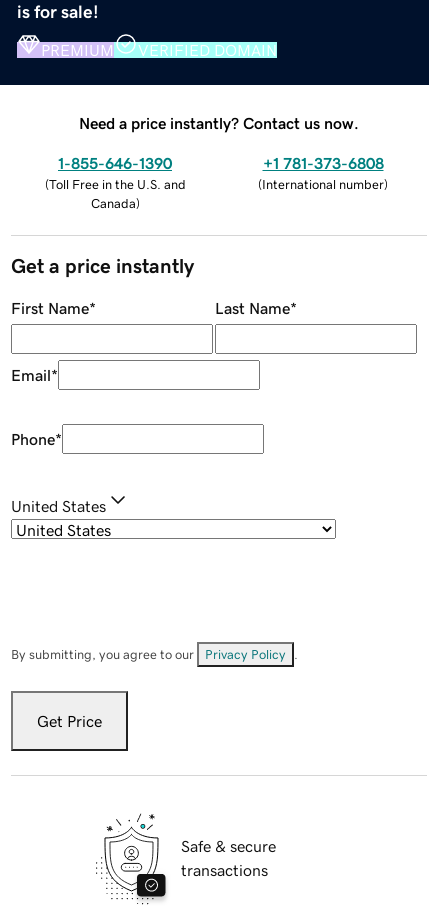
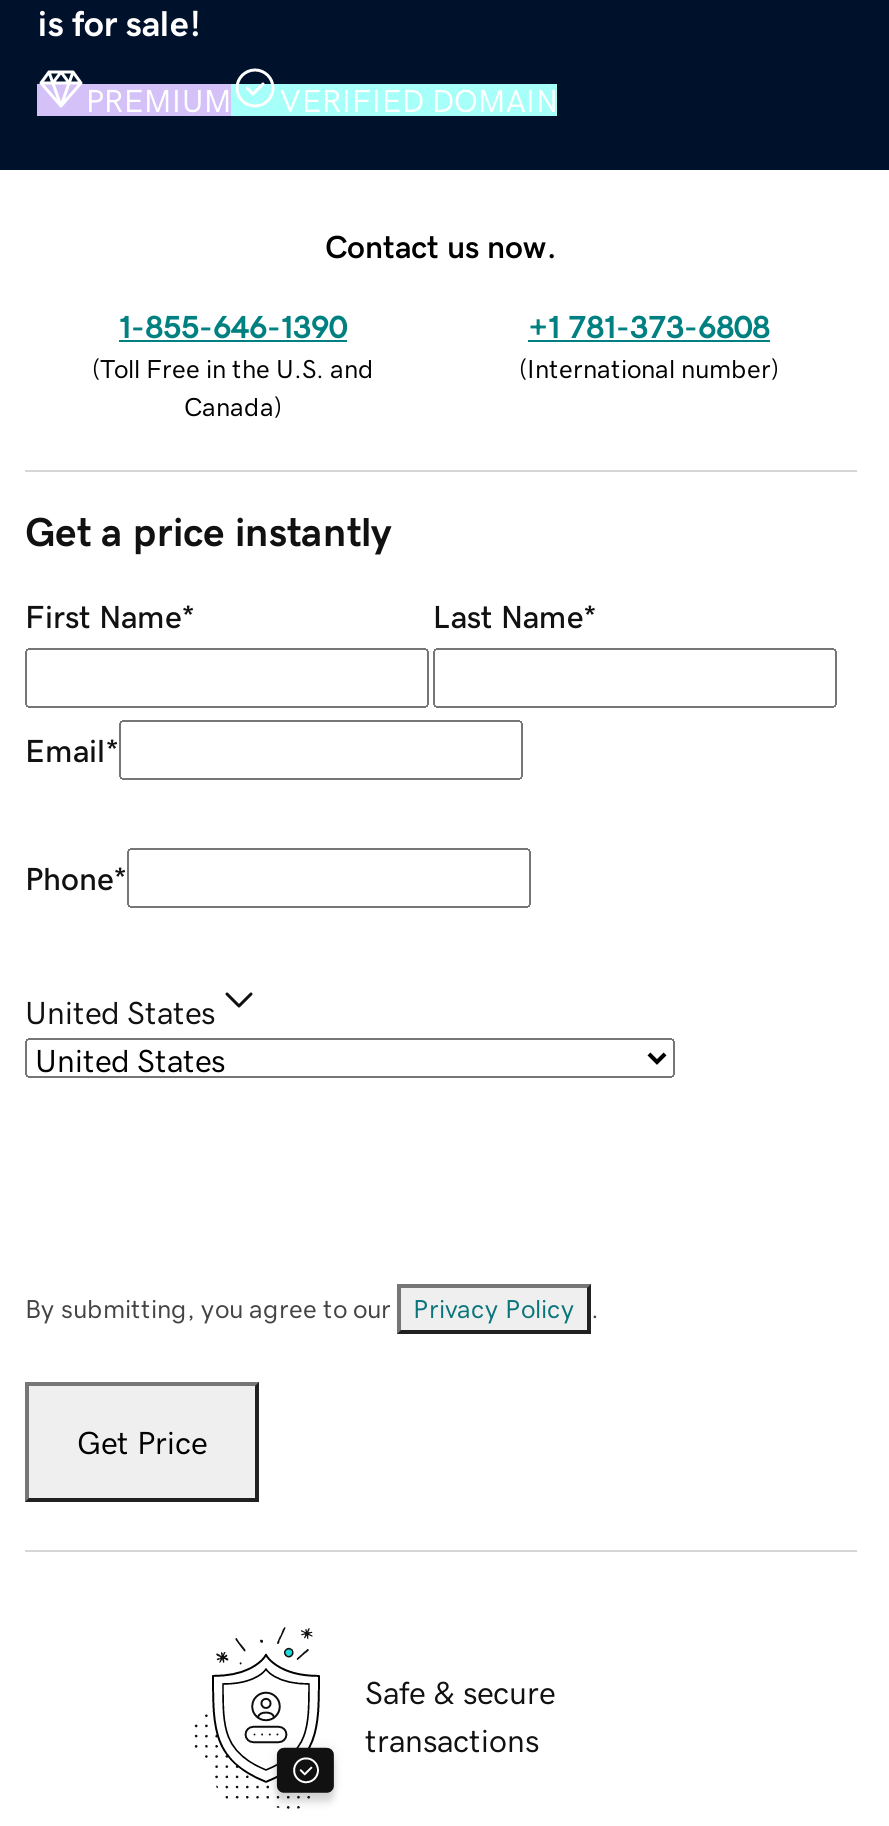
[79,115,359,131] Need a price instantly? Contact us now. -> [325,229,557,261] Contact us now.

